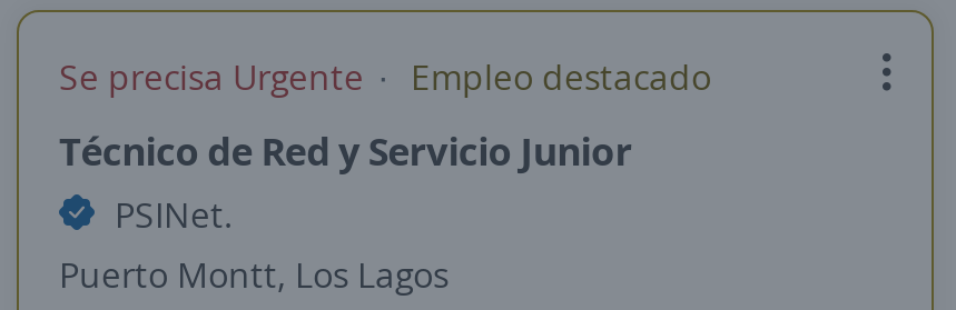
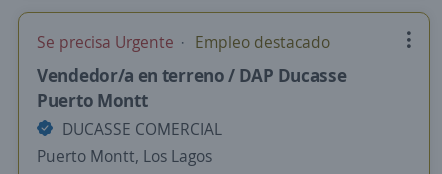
[59,123,632,239] Técnico de Red y Servicio Junior | PSINet. -> [37,63,346,140] Vendedor/a en terreno / DAP Ducasse | Puerto Montt | DUCASSE COMERCIAL

